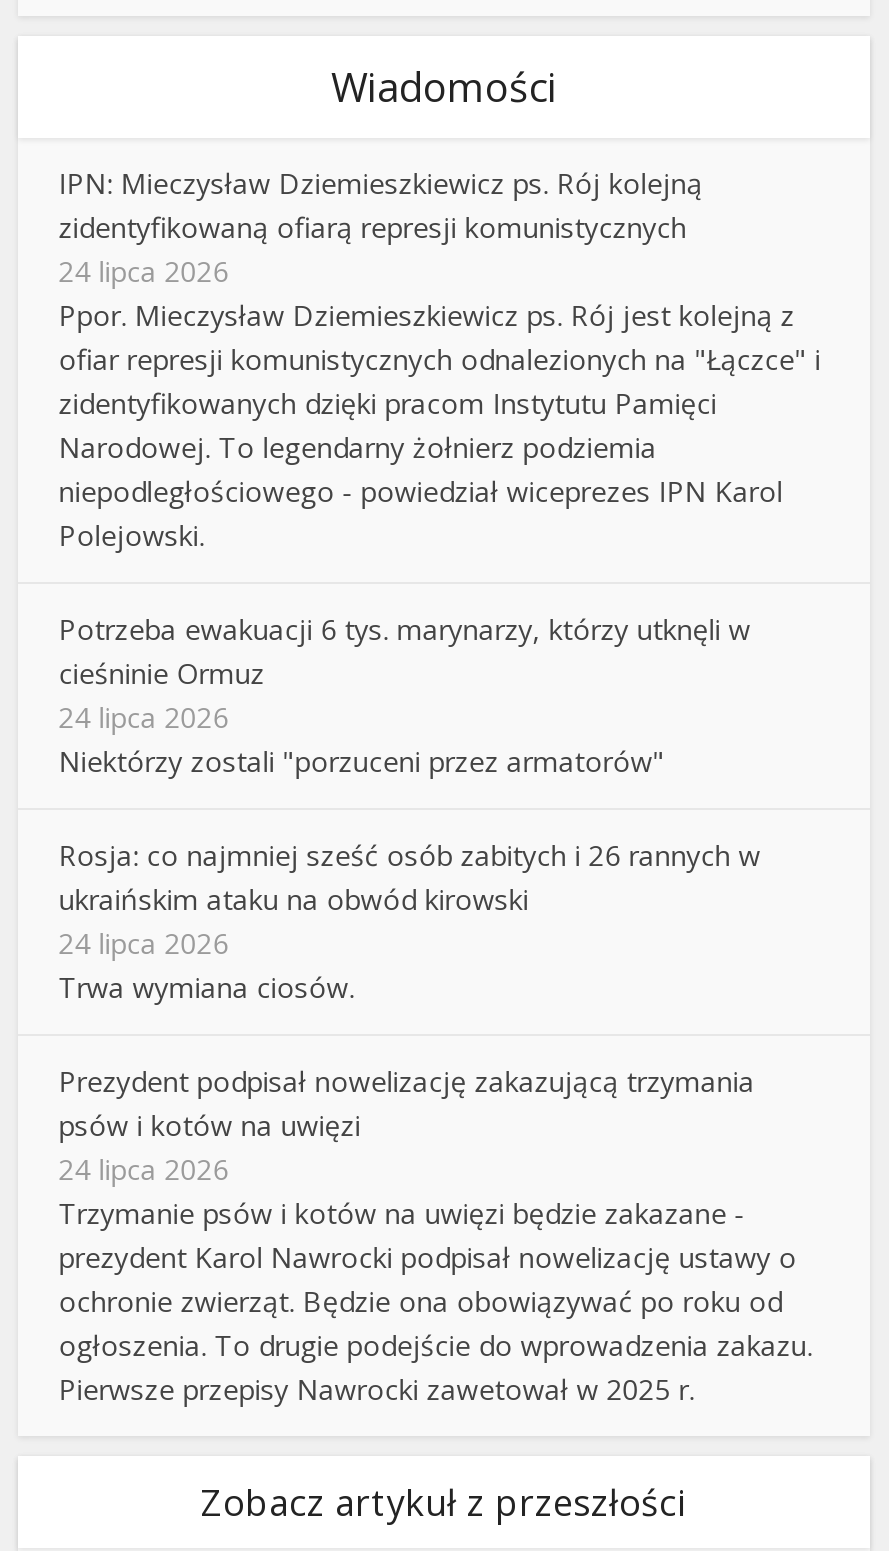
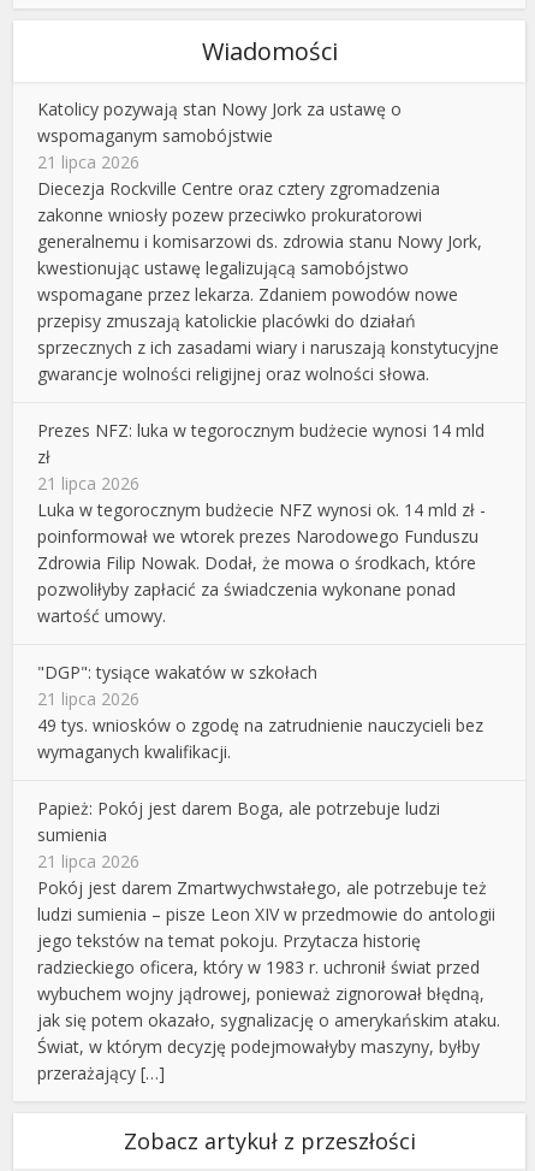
[58,164,820,554] IPN: Mieczysław Dziemieszkiewicz ps. Rój kolejną | zidentyfikowaną ofiarą represji komunistycznych | 24 lipca 2026 | Ppor. Mieczysław Dziemieszkiewicz ps. Rój jest kolejną z | ofiar represji komunistycznych odnalezionych na "Łączce" i | zidentyfikowanych dzięki pracom Instytutu Pamięci | Narodowej. To legendarny żołnierz podziemia | niepodległościowego - powiedział wiceprezes IPN Karol | Polejowski. -> [38,98,499,385] Katolicy pozywają stan Nowy Jork za ustawę o | wspomaganym samobójstwie | 21 lipca 2026 | Diecezja Rockville Centre oraz cztery zgromadzenia | zakonne wniosły pozew przeciwko prokuratorowi | generalnemu i komisarzowi ds. zdrowia stanu Nowy Jork, | kwestionując ustawę legalizującą samobójstwo | wspomagane przez lekarza. Zdaniem powodów nowe | przepisy zmuszają katolickie placówki do działań | sprzecznych z ich zasadami wiary i naruszają konstytucyjne | gwarancje wolności religijnej oraz wolności słowa.
[58,610,750,780] Potrzeba ewakuacji 6 tys. marynarzy, którzy utknęli w | cieśninie Ormuz | 24 lipca 2026 | Niektórzy zostali "porzuceni przez armatorów" -> [38,419,486,627] Prezes NFZ: luka w tegorocznym budżecie wynosi 14 mld | zł | 21 lipca 2026 | Luka w tegorocznym budżecie NFZ wynosi ok. 14 mld zł - | poinformował we wtorek prezes Narodowego Funduszu | Zdrowia Filip Nowak. Dodał, że mowa o środkach, które | pozwoliłyby zapłacić za świadczenia wykonane ponad | wartość umowy.
[58,836,760,1006] Rosja: co najmniej sześć osób zabitych i 26 rannych w | ukraińskim ataku na obwód kirowski | 24 lipca 2026 | Trwa wymiana ciosów. -> [38,661,484,763] "DGP": tysiące wakatów w szkołach | 21 lipca 2026 | 49 tys. wniosków o zgodę na zatrudnienie nauczycieli bez | wymaganych kwalifikacji.
[58,1062,812,1408] Prezydent podpisał nowelizację zakazującą trzymania | psów i kotów na uwięzi | 24 lipca 2026 | Trzymanie psów i kotów na uwięzi będzie zakazane - | prezydent Karol Nawrocki podpisał nowelizację ustawy o | ochronie zwierząt. Będzie ona obowiązywać po roku od | ogłoszenia. To drugie podejście do wprowadzenia zakazu. | Pierwsze przepisy Nawrocki zawetował w 2025 r. -> [38,797,500,1085] Papież: Pokój jest darem Boga, ale potrzebuje ludzi | sumienia | 21 lipca 2026 | Pokój jest darem Zmartwychwstałego, ale potrzebuje też | ludzi sumienia – pisze Leon XIV w przedmowie do antologii | jego tekstów na temat pokoju. Przytacza historię | radzieckiego oficera, który w 1983 r. uchronił świat przed | wybuchem wojny jądrowej, ponieważ zignorował błędną, | jak się potem okazało, sygnalizację o amerykańskim ataku. | Świat, w którym decyzję podejmowałyby maszyny, byłby | przerażający […]

